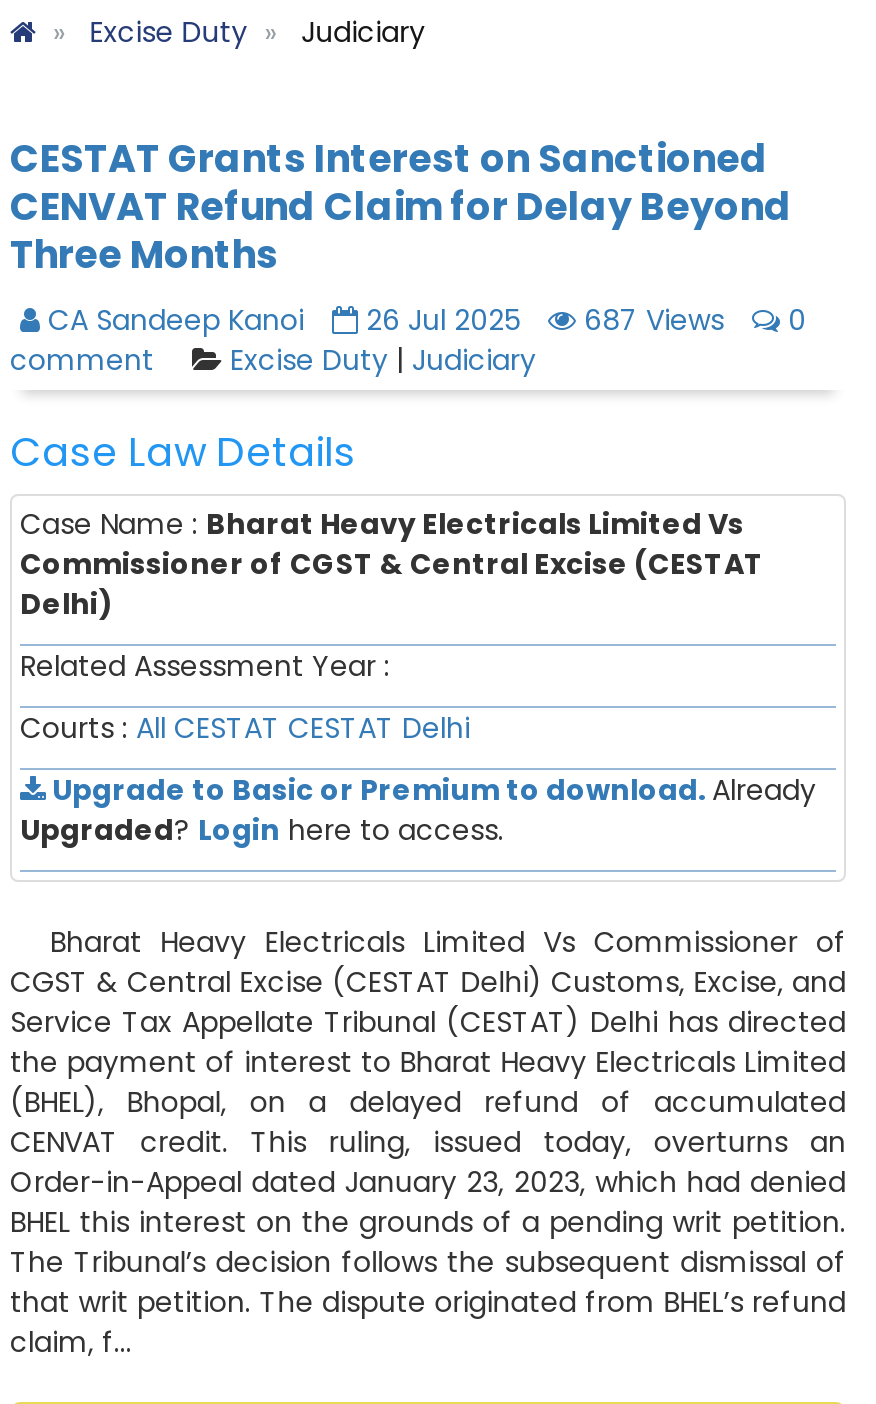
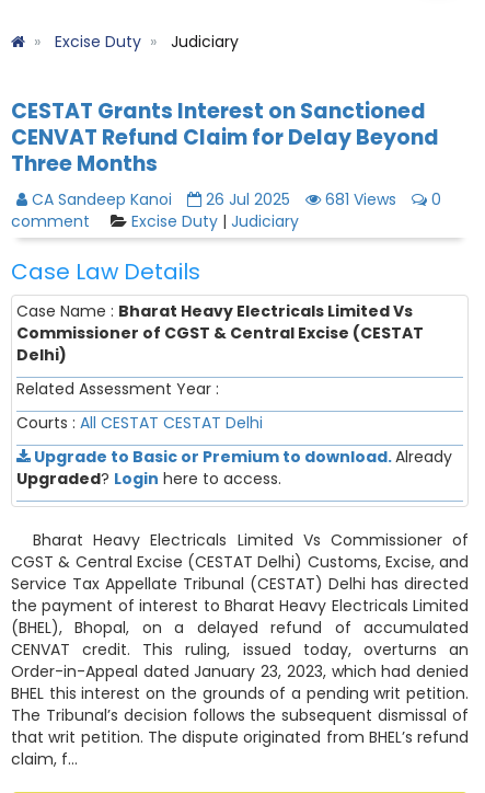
[40,300,806,340] CA Sandeep Kanoi 26 Jul 2025 687 Views 0 -> [27,188,441,210] CA Sandeep Kanoi 26 Jul 2025 681 Views 0

